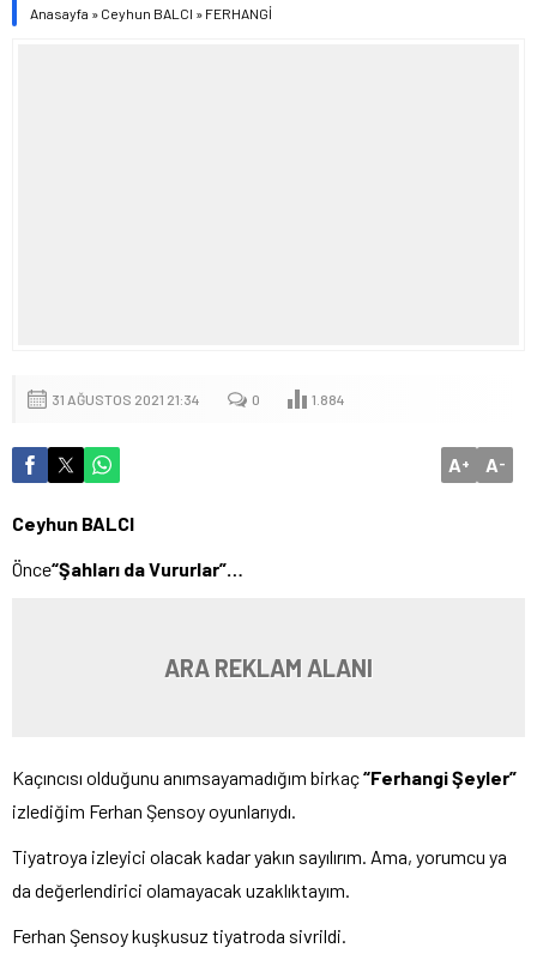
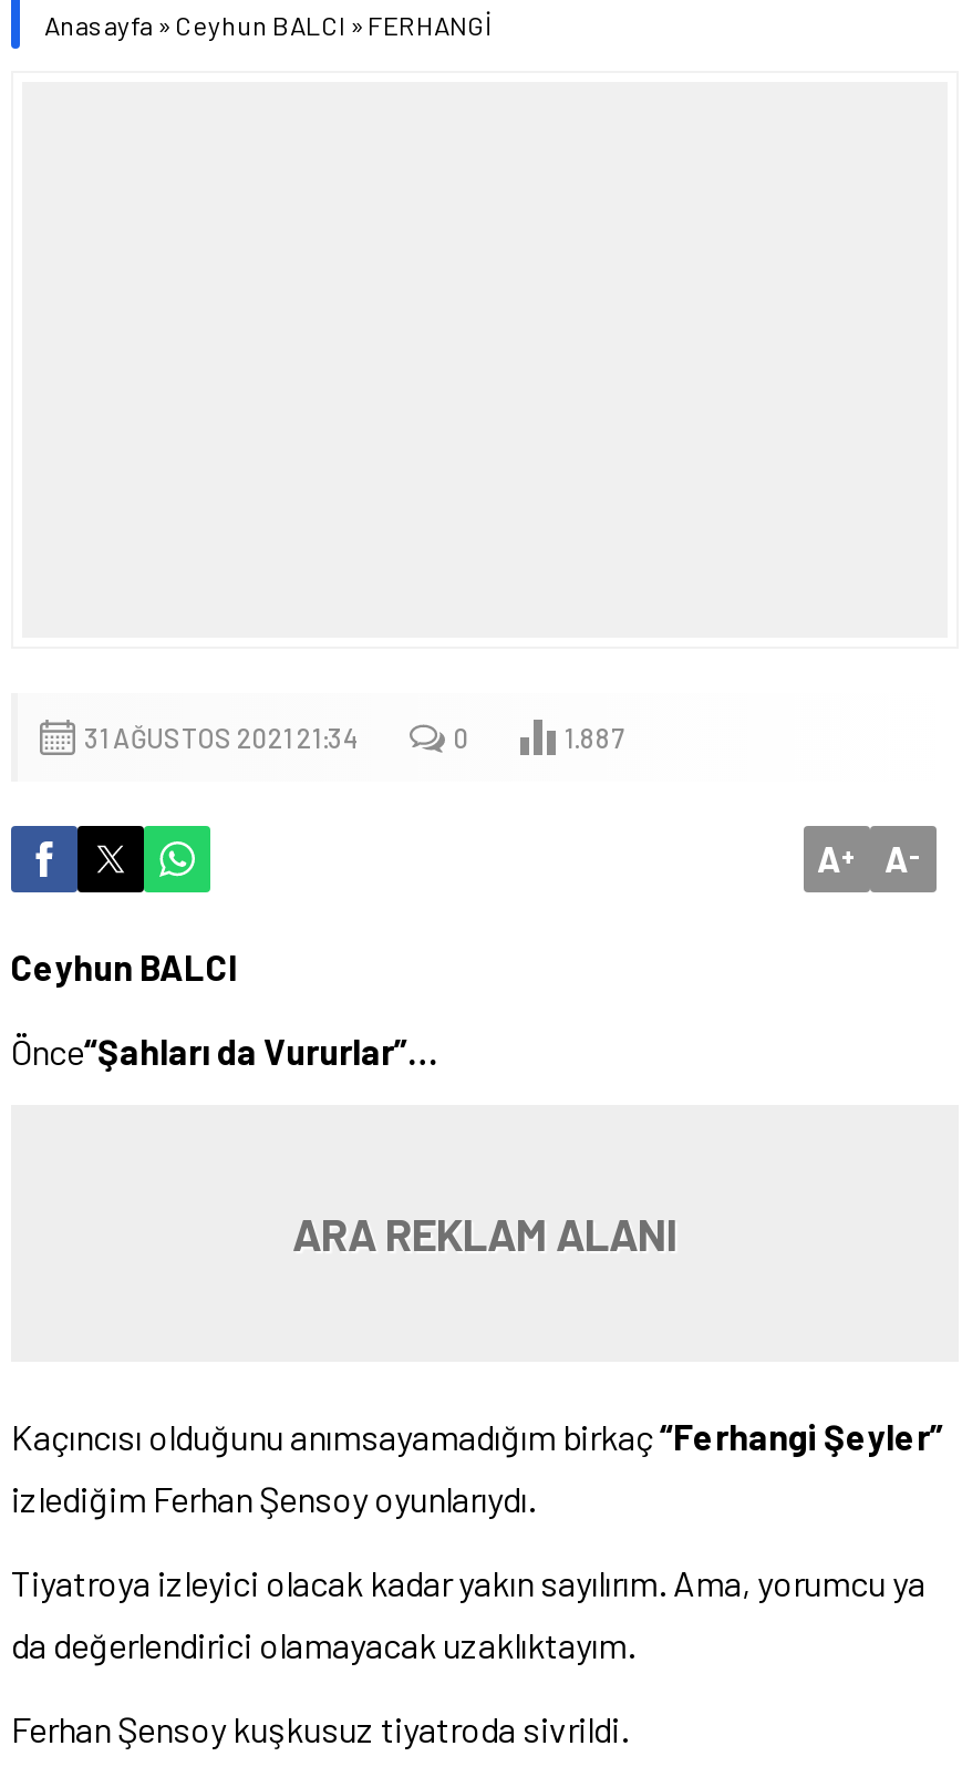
[312,391,345,408] 1.884 -> [565,722,624,753] 1.887

